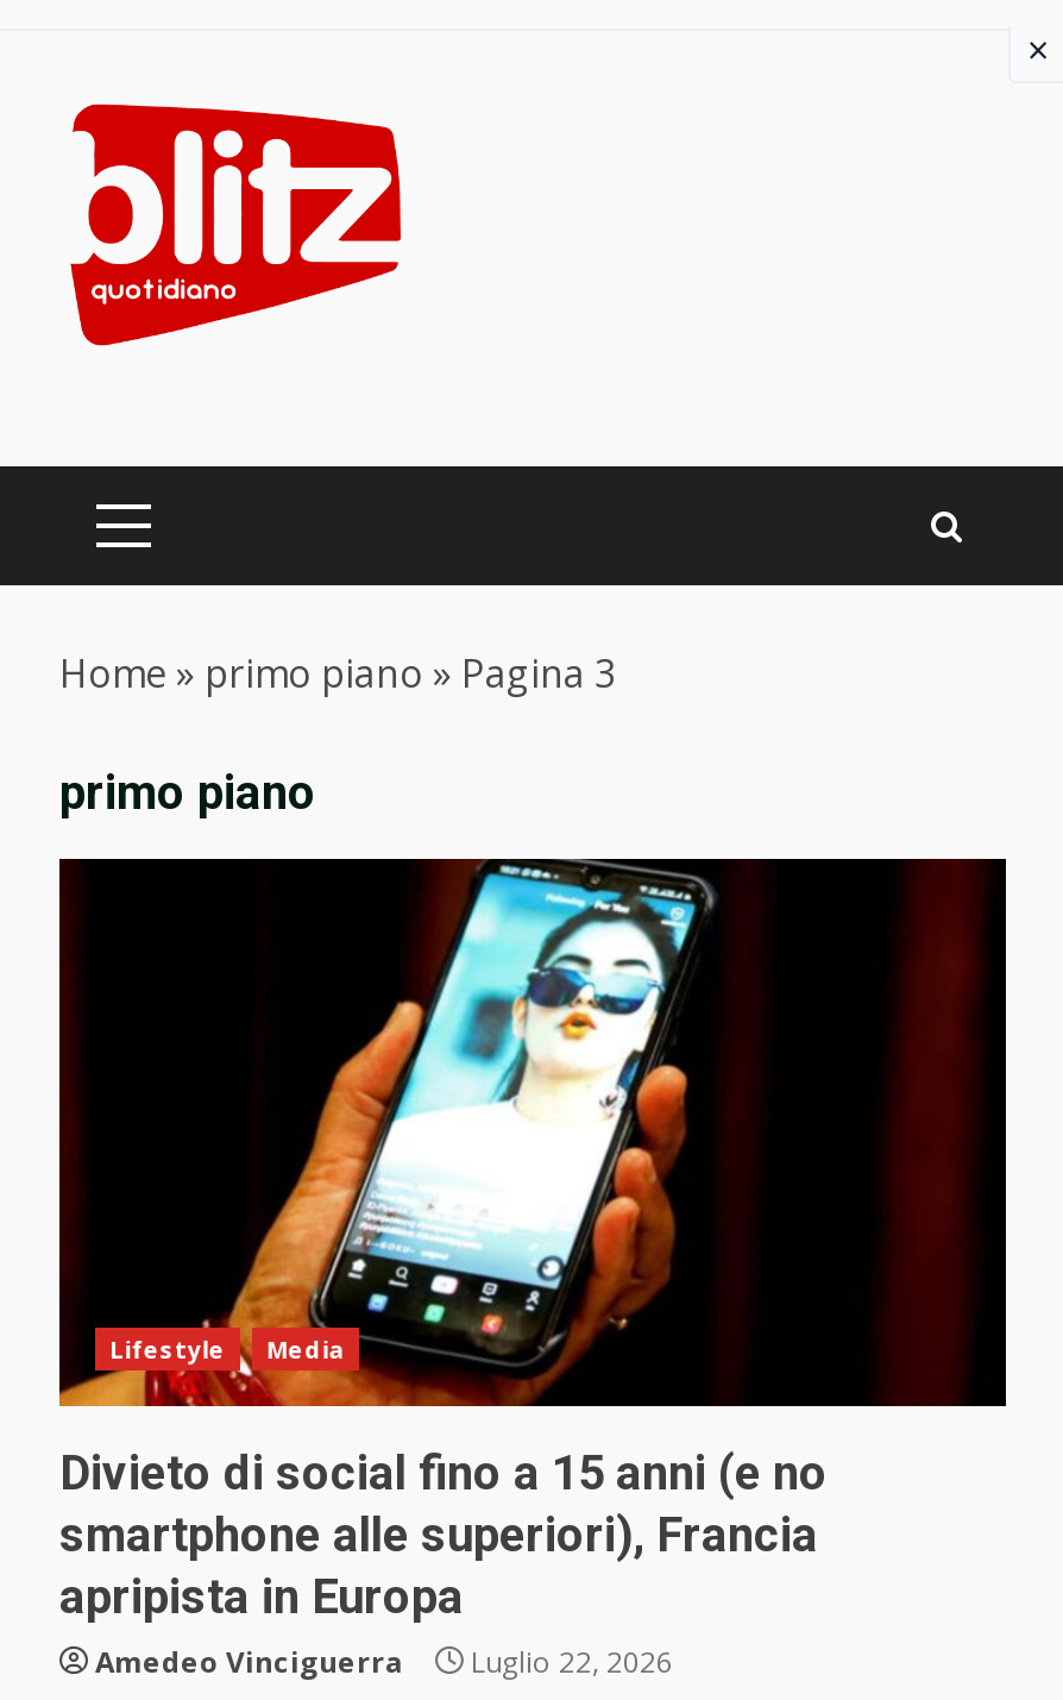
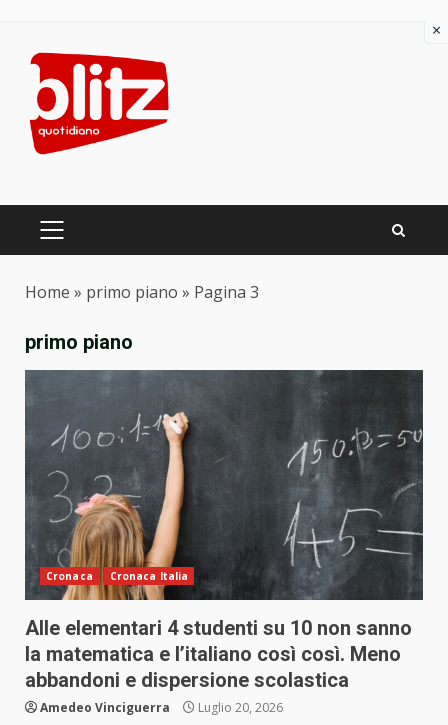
[57,857,1006,1409] [image] | Lifestyle | Media -> [24,369,424,601] [image] | Cronaca | Cronaca Italia
[59,1444,828,1625] Divieto di social fino a 15 anni (e no | smartphone alle superiori), Francia | apripista in Europa -> [25,616,412,692] Alle elementari 4 studenti su 10 non sanno | la matematica e l’italiano così così. Meno | abbandoni e dispersione scolastica
[95,1642,673,1682] Amedeo Vinciguerra Luglio 22, 2026 -> [40,699,283,716] Amedeo Vinciguerra Luglio 20, 2026

